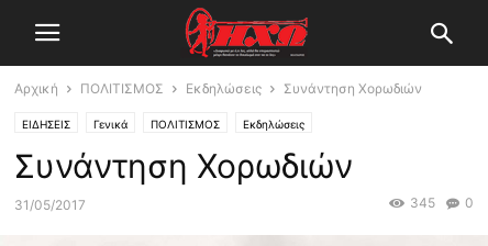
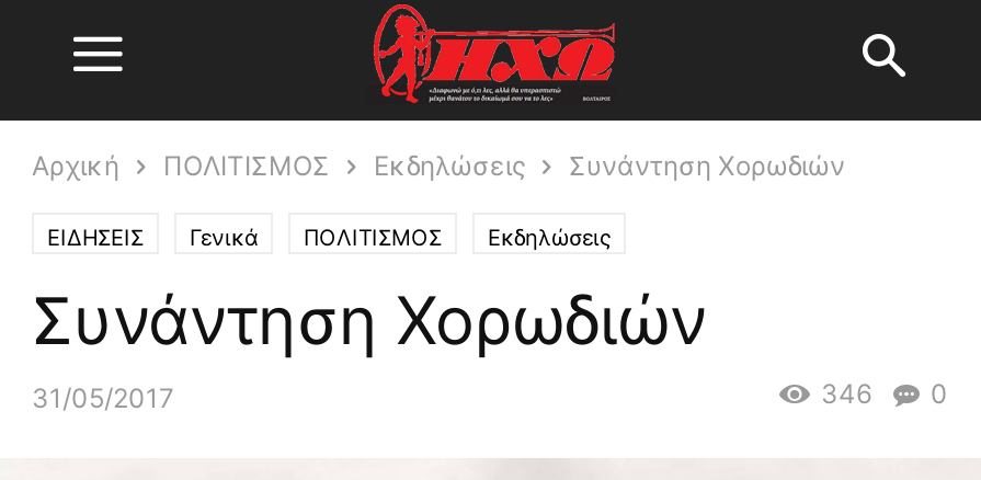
[410,194,474,211] 345 0 -> [821,377,948,410] 346 0

